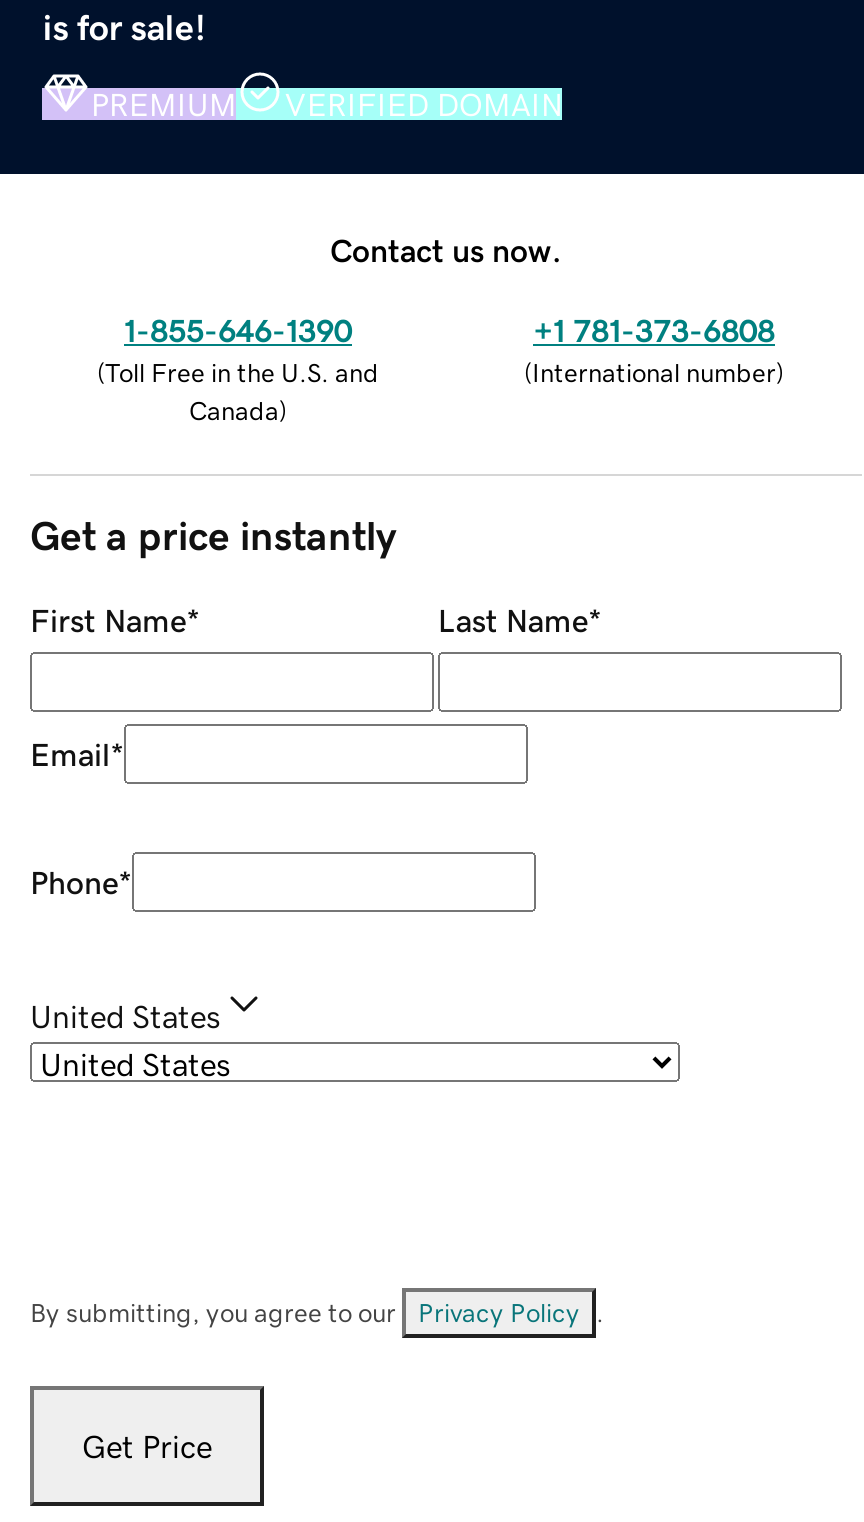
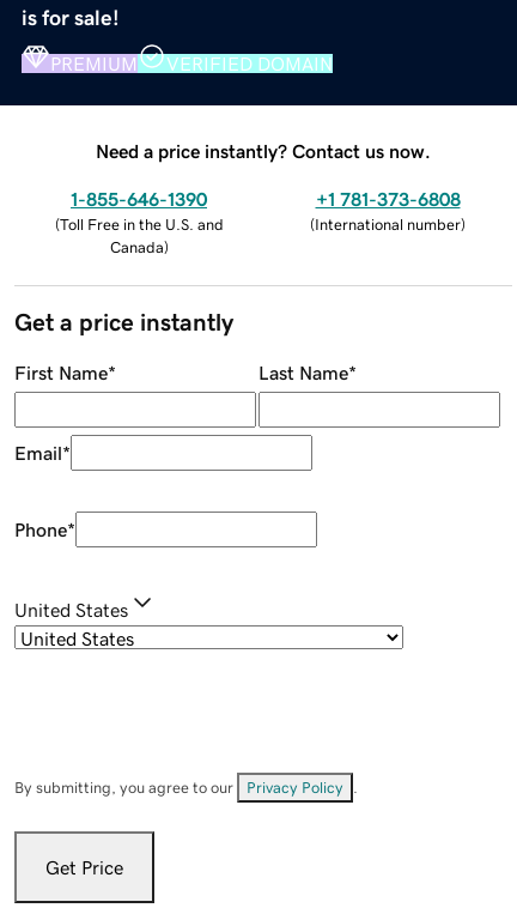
[330,233,562,265] Contact us now. -> [96,141,431,160] Need a price instantly? Contact us now.

